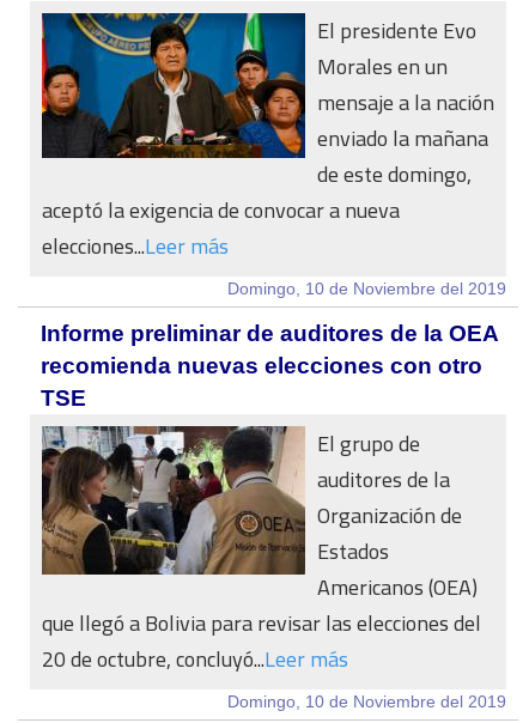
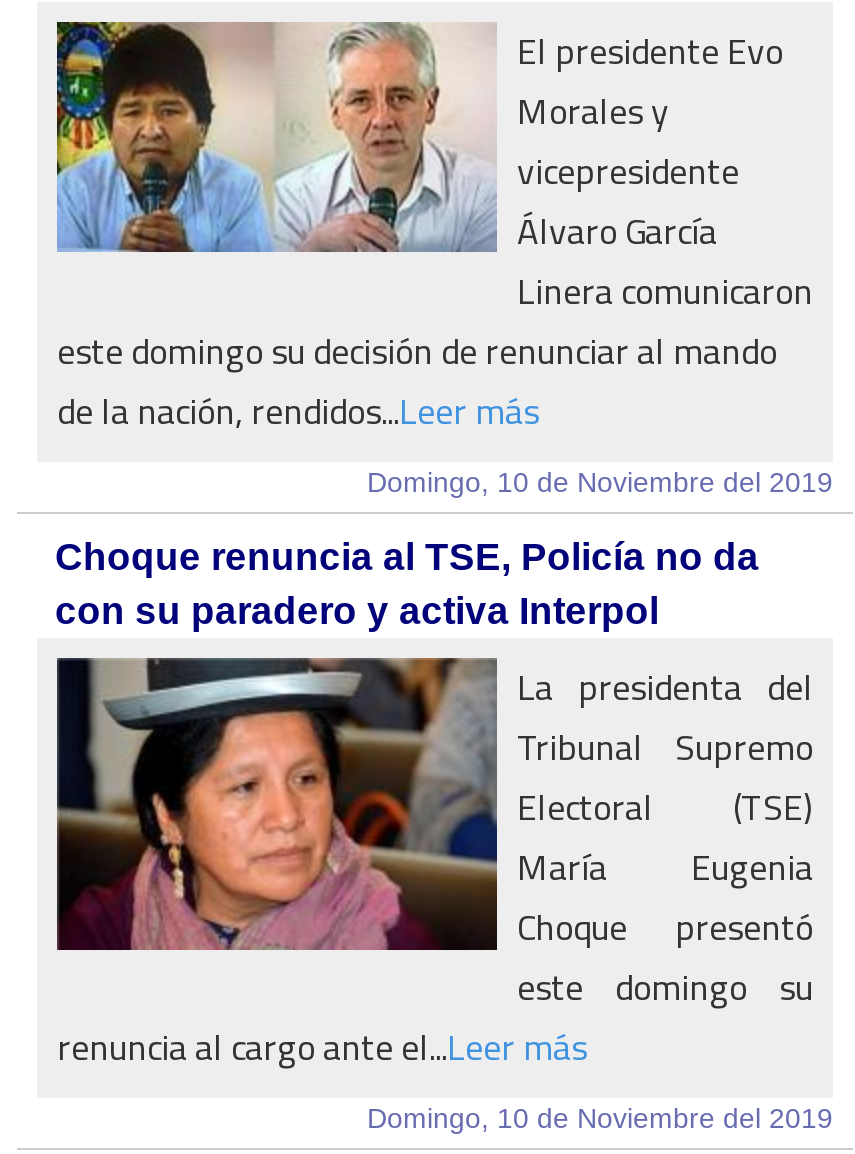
[41,12,494,266] [image] | Morales en un | mensaje a la nación | enviado la mañana | de este domingo, | aceptó la exigencia de convocar a nueva | elecciones...Leer más -> [55,20,813,444] [image] | Morales y | vicepresidente | Álvaro García | Linera comunicaron | este domingo su decisión de renunciar al mando | de la nación, rendidos...Leer más
[41,321,498,679] [image] | Informe preliminar de auditores de la OEA | recomienda nuevas elecciones con otro | TSE | El grupo de | auditores de la | Organización de | Estados | Americanos (OEA) | que llegó a Bolivia para revisar las elecciones del | 20 de octubre, concluyó...Leer más -> [55,536,813,1080] [image] | Choque renuncia al TSE, Policía no da | con su paradero y activa Interpol | La presidenta del | Tribunal Supremo | Electoral (TSE) | María Eugenia | Choque presentó | este domingo su | renuncia al cargo ante el...Leer más

